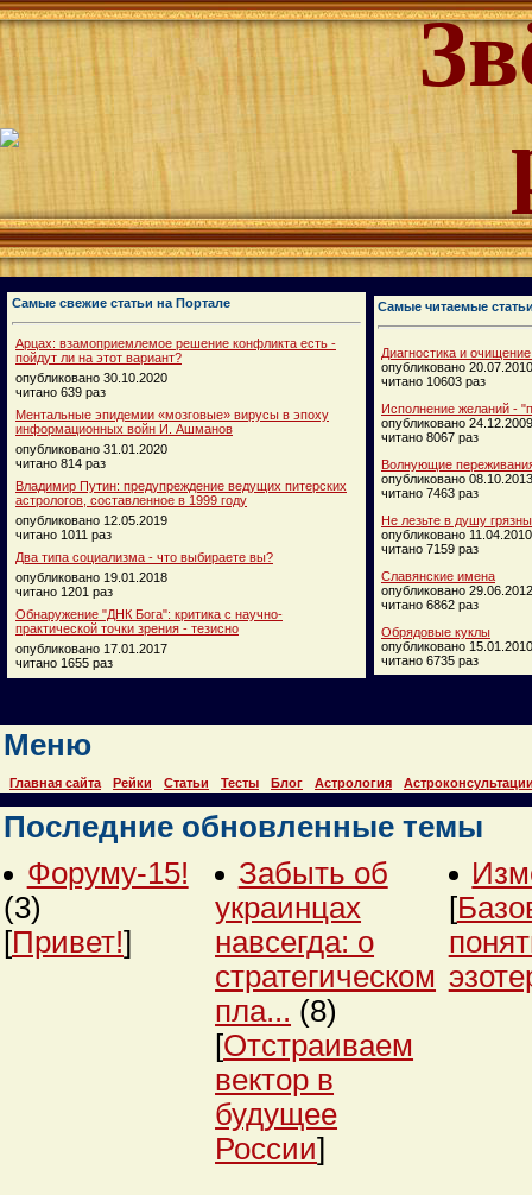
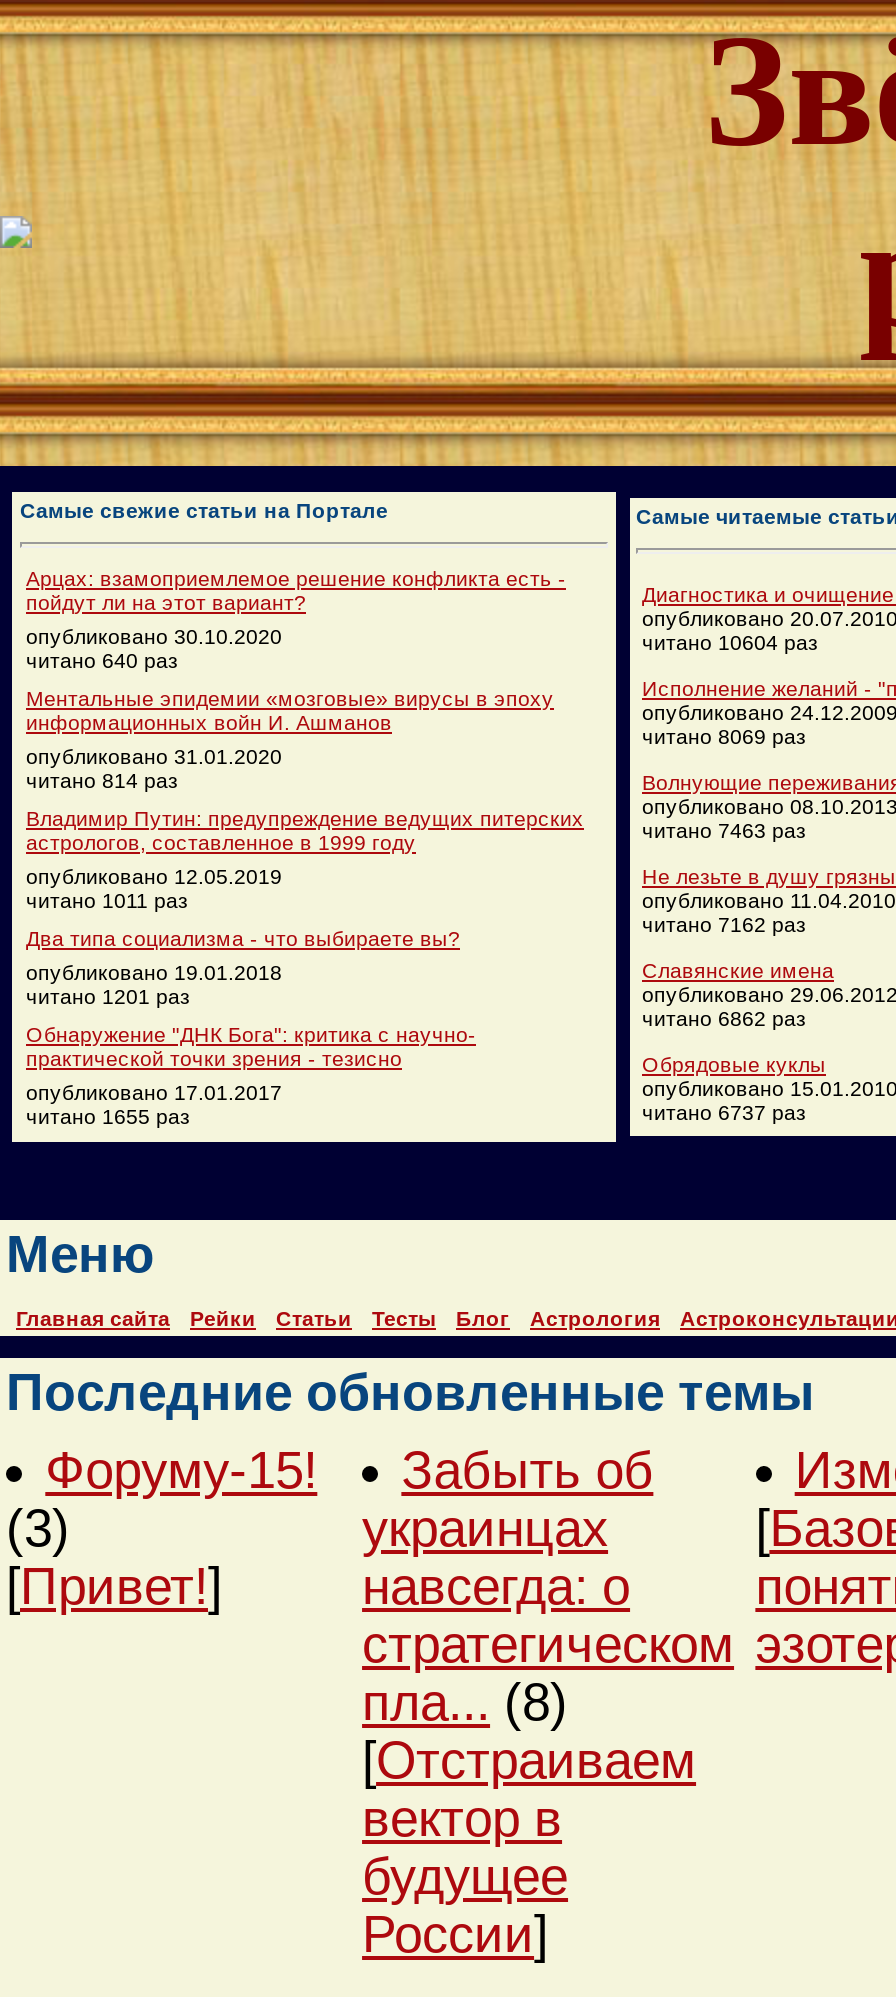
[381,374,486,388] читано 10603 раз -> [642,629,818,653] читано 10604 раз
[15,384,106,399] читано 639 раз -> [26,647,178,671] читано 640 раз
[381,430,479,444] читано 8067 раз -> [642,723,806,747] читано 8069 раз
[381,541,479,555] читано 7159 раз -> [642,911,806,935] читано 7162 раз
[381,653,479,667] читано 6735 раз -> [642,1099,806,1123] читано 6737 раз

